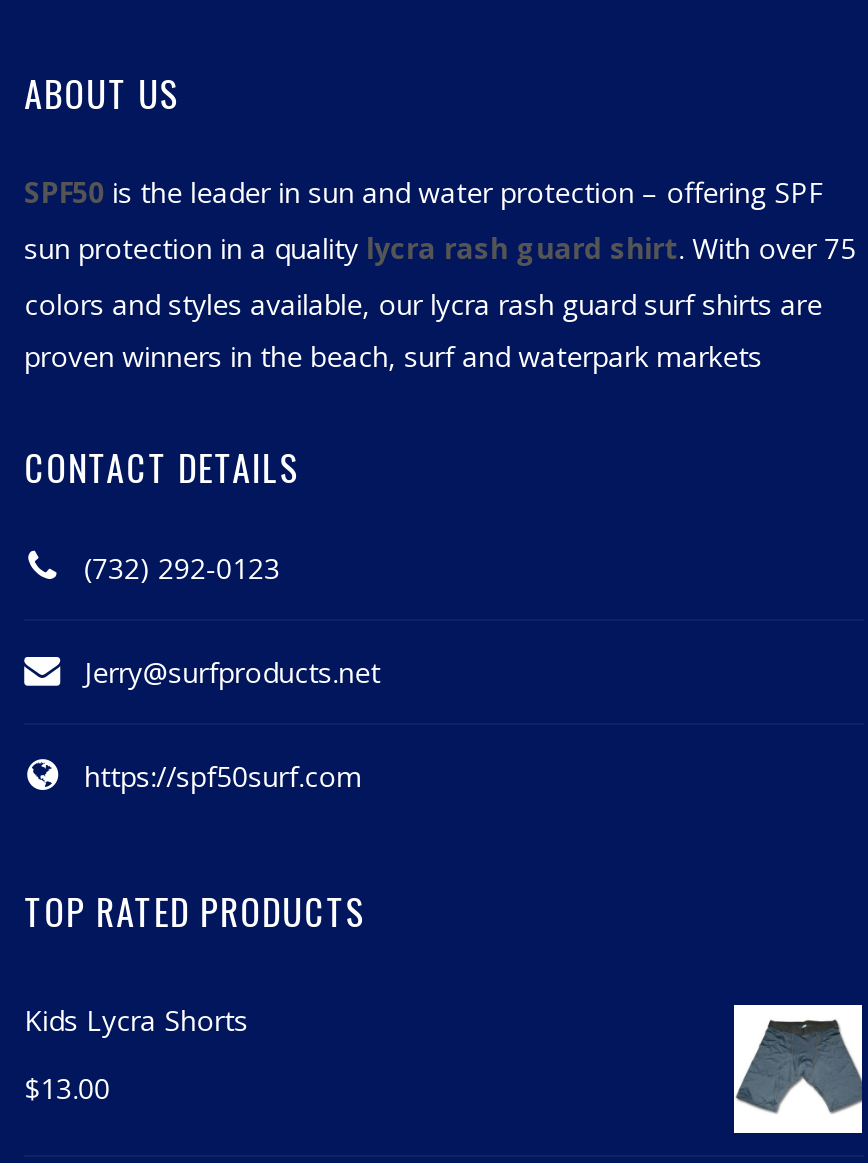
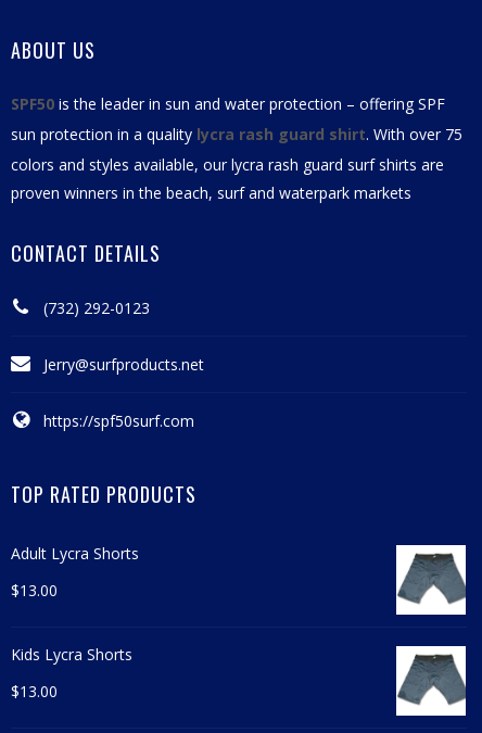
none -> [11,543,139,600] Adult Lycra Shorts | $13.00

